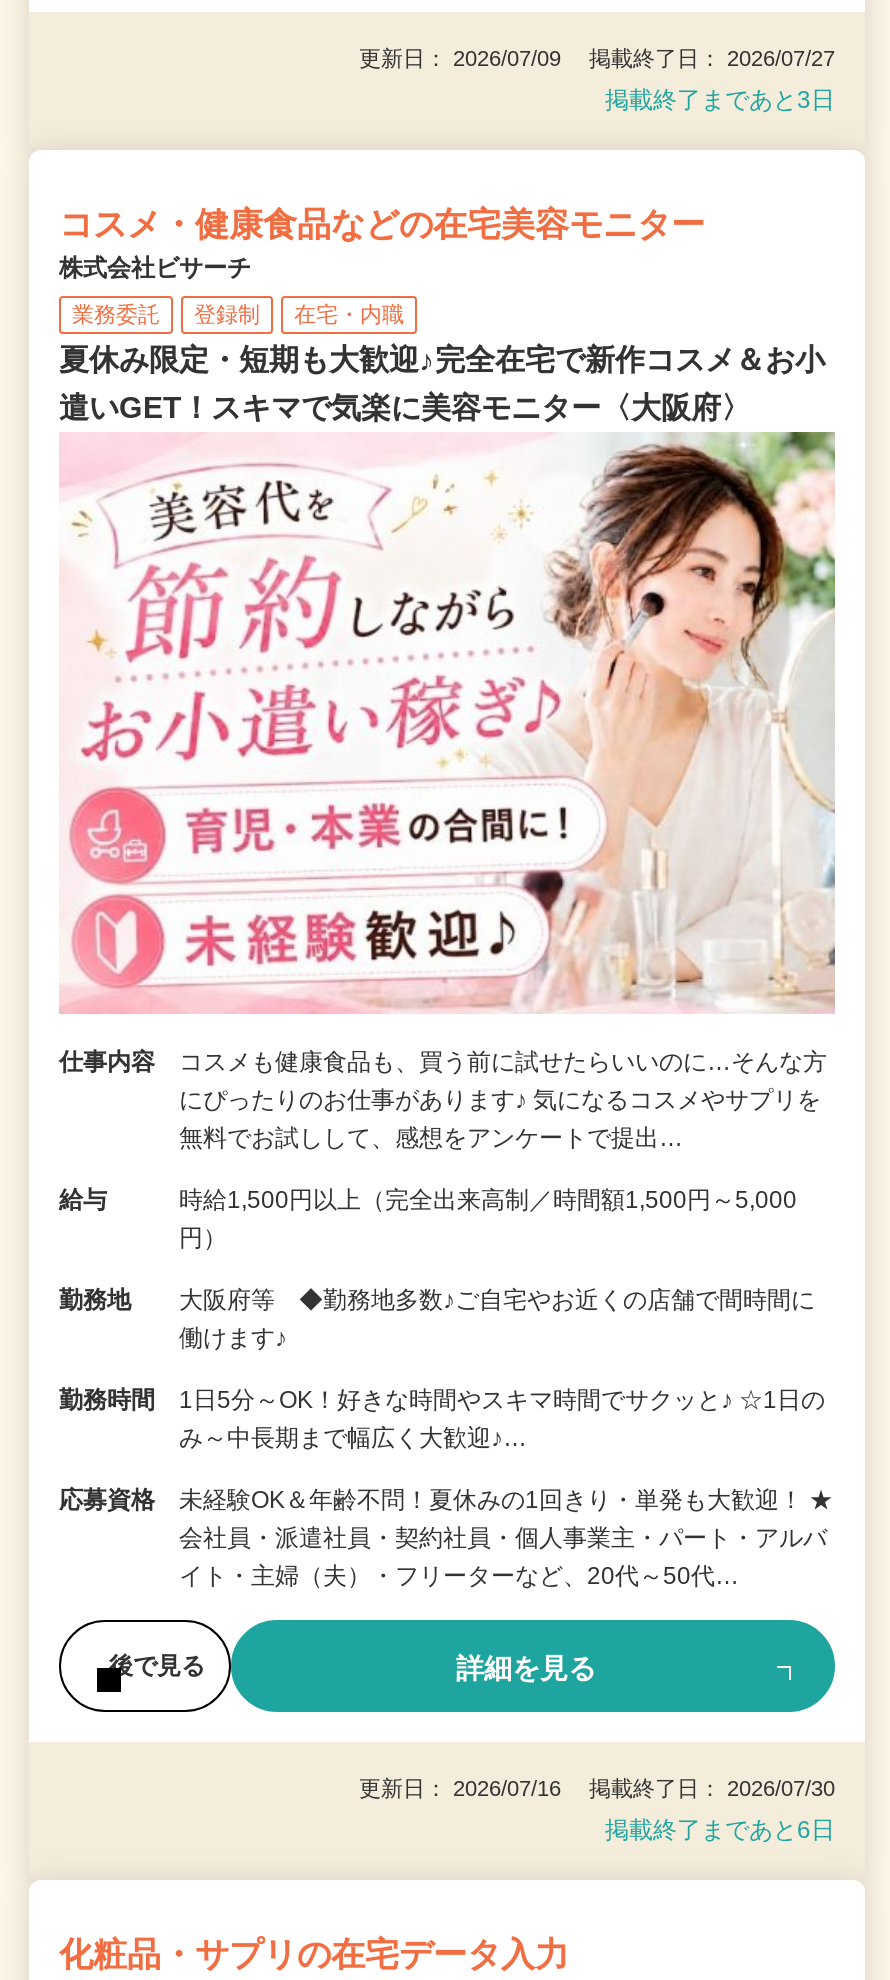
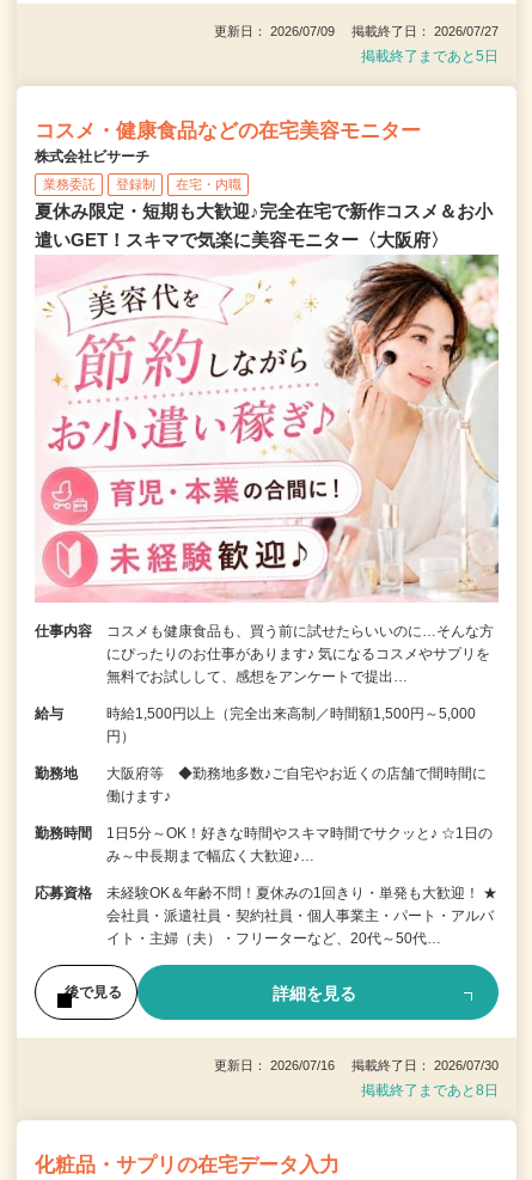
[605,86,835,114] 掲載終了まであと3日 -> [361,48,499,65] 掲載終了まであと5日
[605,1817,835,1845] 掲載終了まであと6日 -> [361,1082,499,1099] 掲載終了まであと8日

